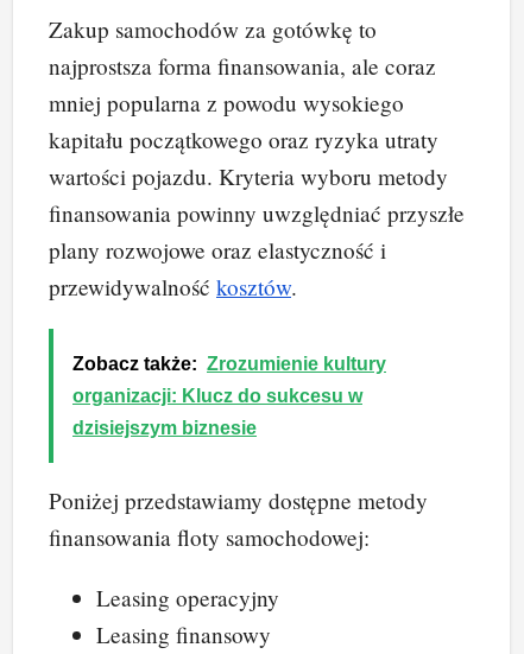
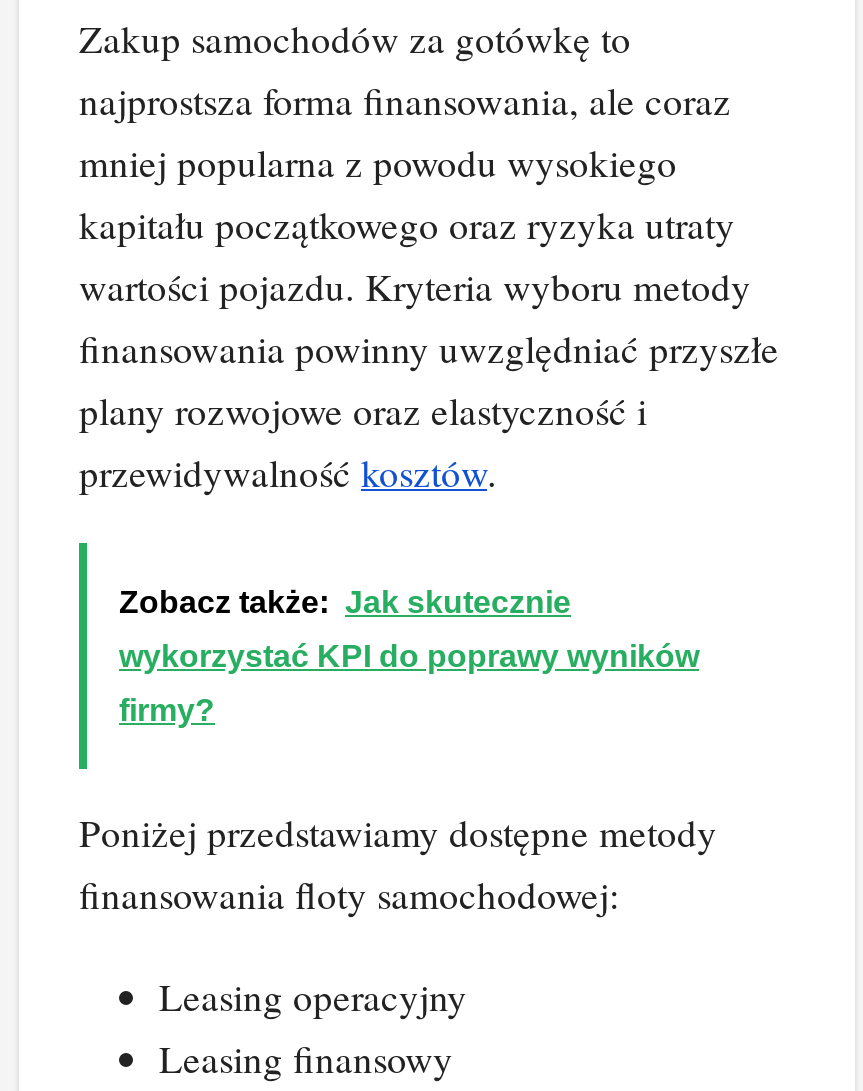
[72,354,386,374] Zobacz także: Zrozumienie kultury -> [119,585,571,619] Zobacz także: Jak skutecznie
[72,386,362,406] organizacji: Klucz do sukcesu w -> [119,639,699,673] wykorzystać KPI do poprawy wyników
[72,418,257,438] dzisiejszym biznesie -> [119,693,215,727] firmy?

